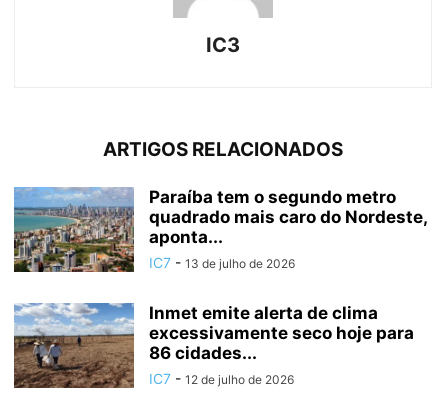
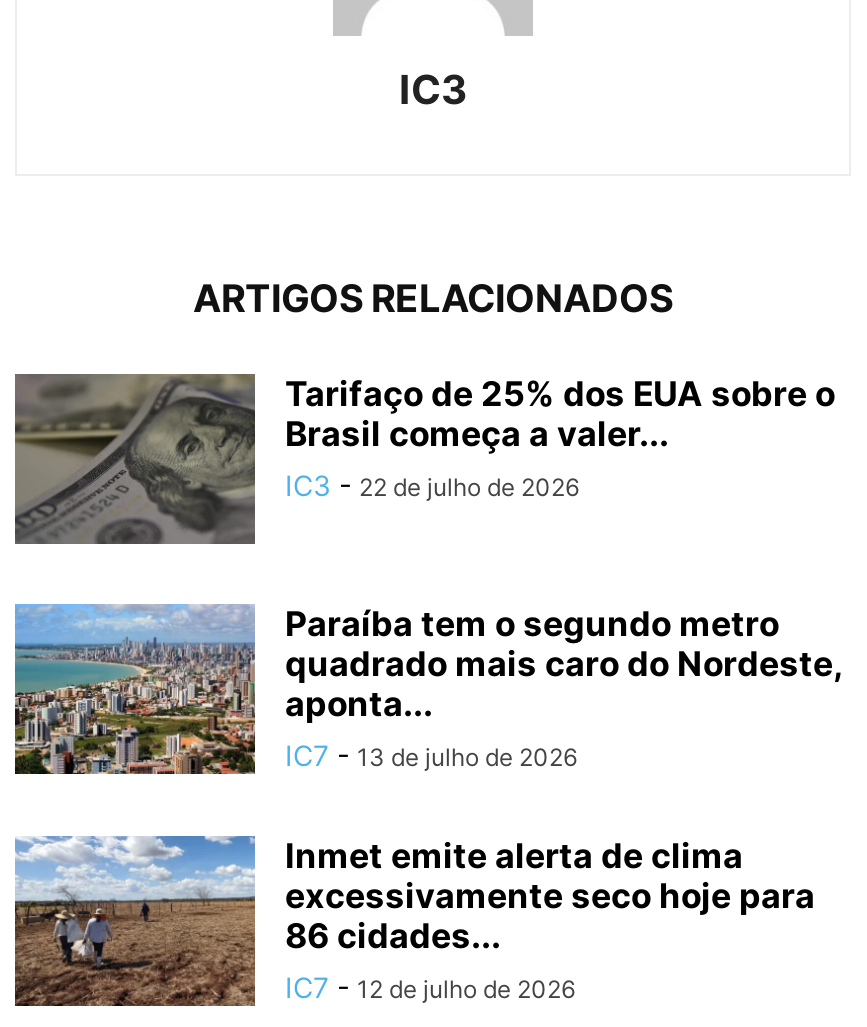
none -> [13,372,835,546] [image] | Tarifaço de 25% dos EUA sobre o | Brasil começa a valer... | IC3 - 22 de julho de 2026

